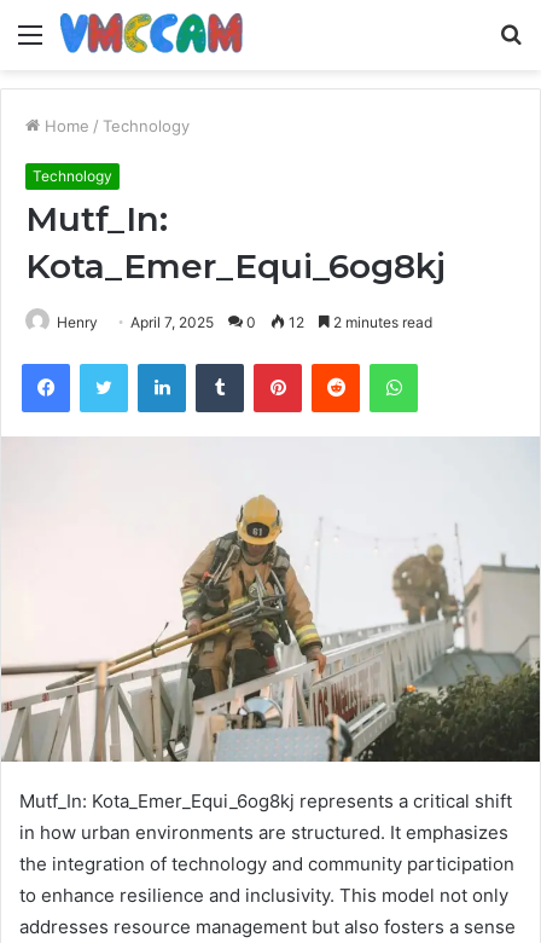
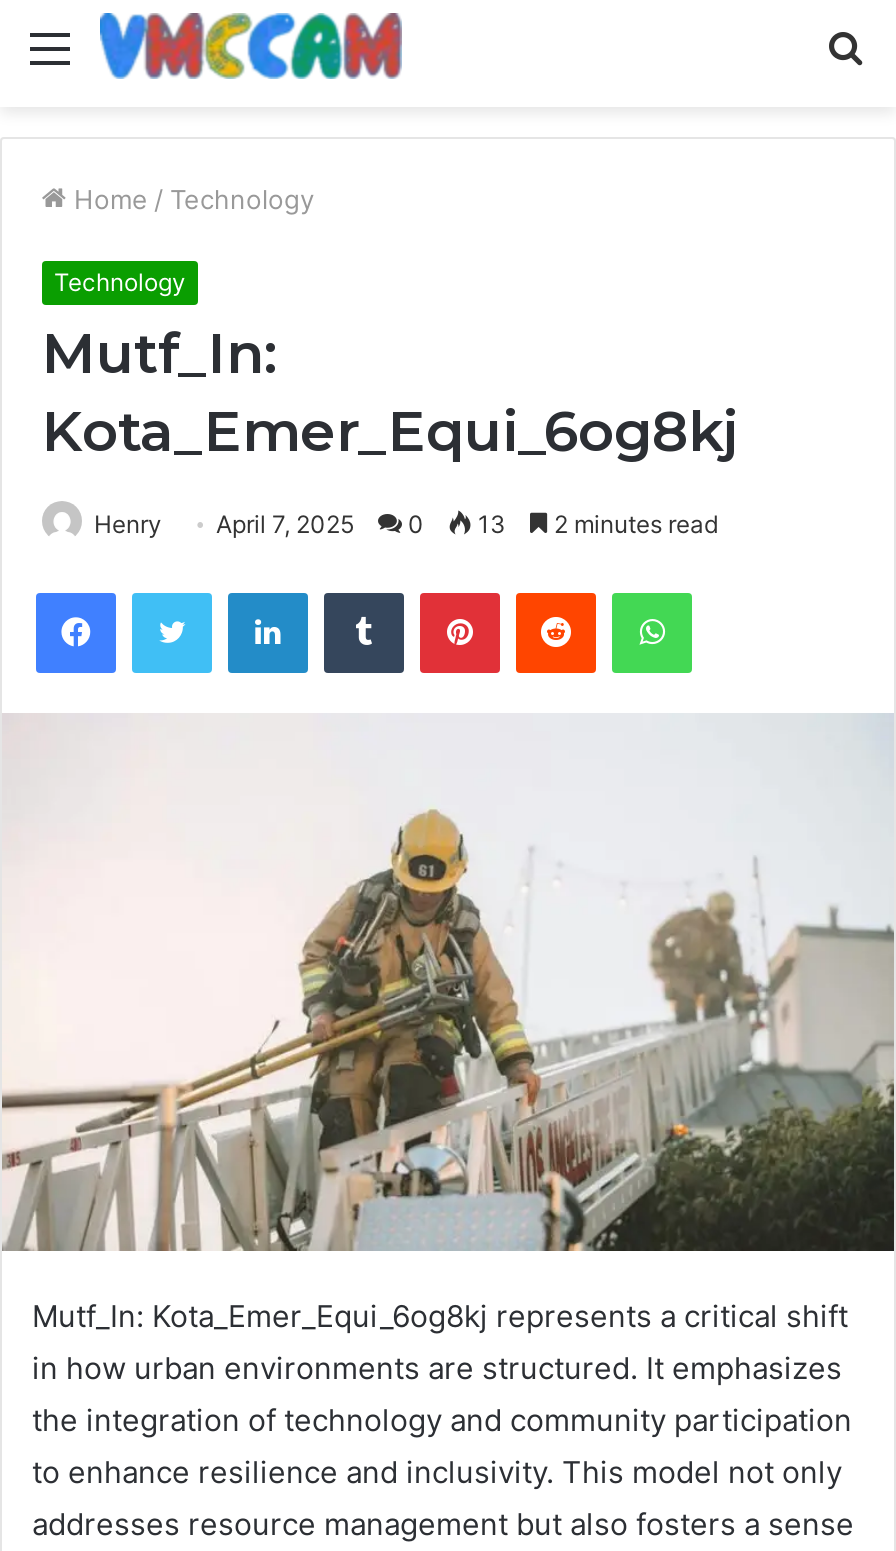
[57,313,432,331] Henry April 7, 2025 0 12 2 minutes read -> [94,509,718,539] Henry April 7, 2025 0 13 2 minutes read

